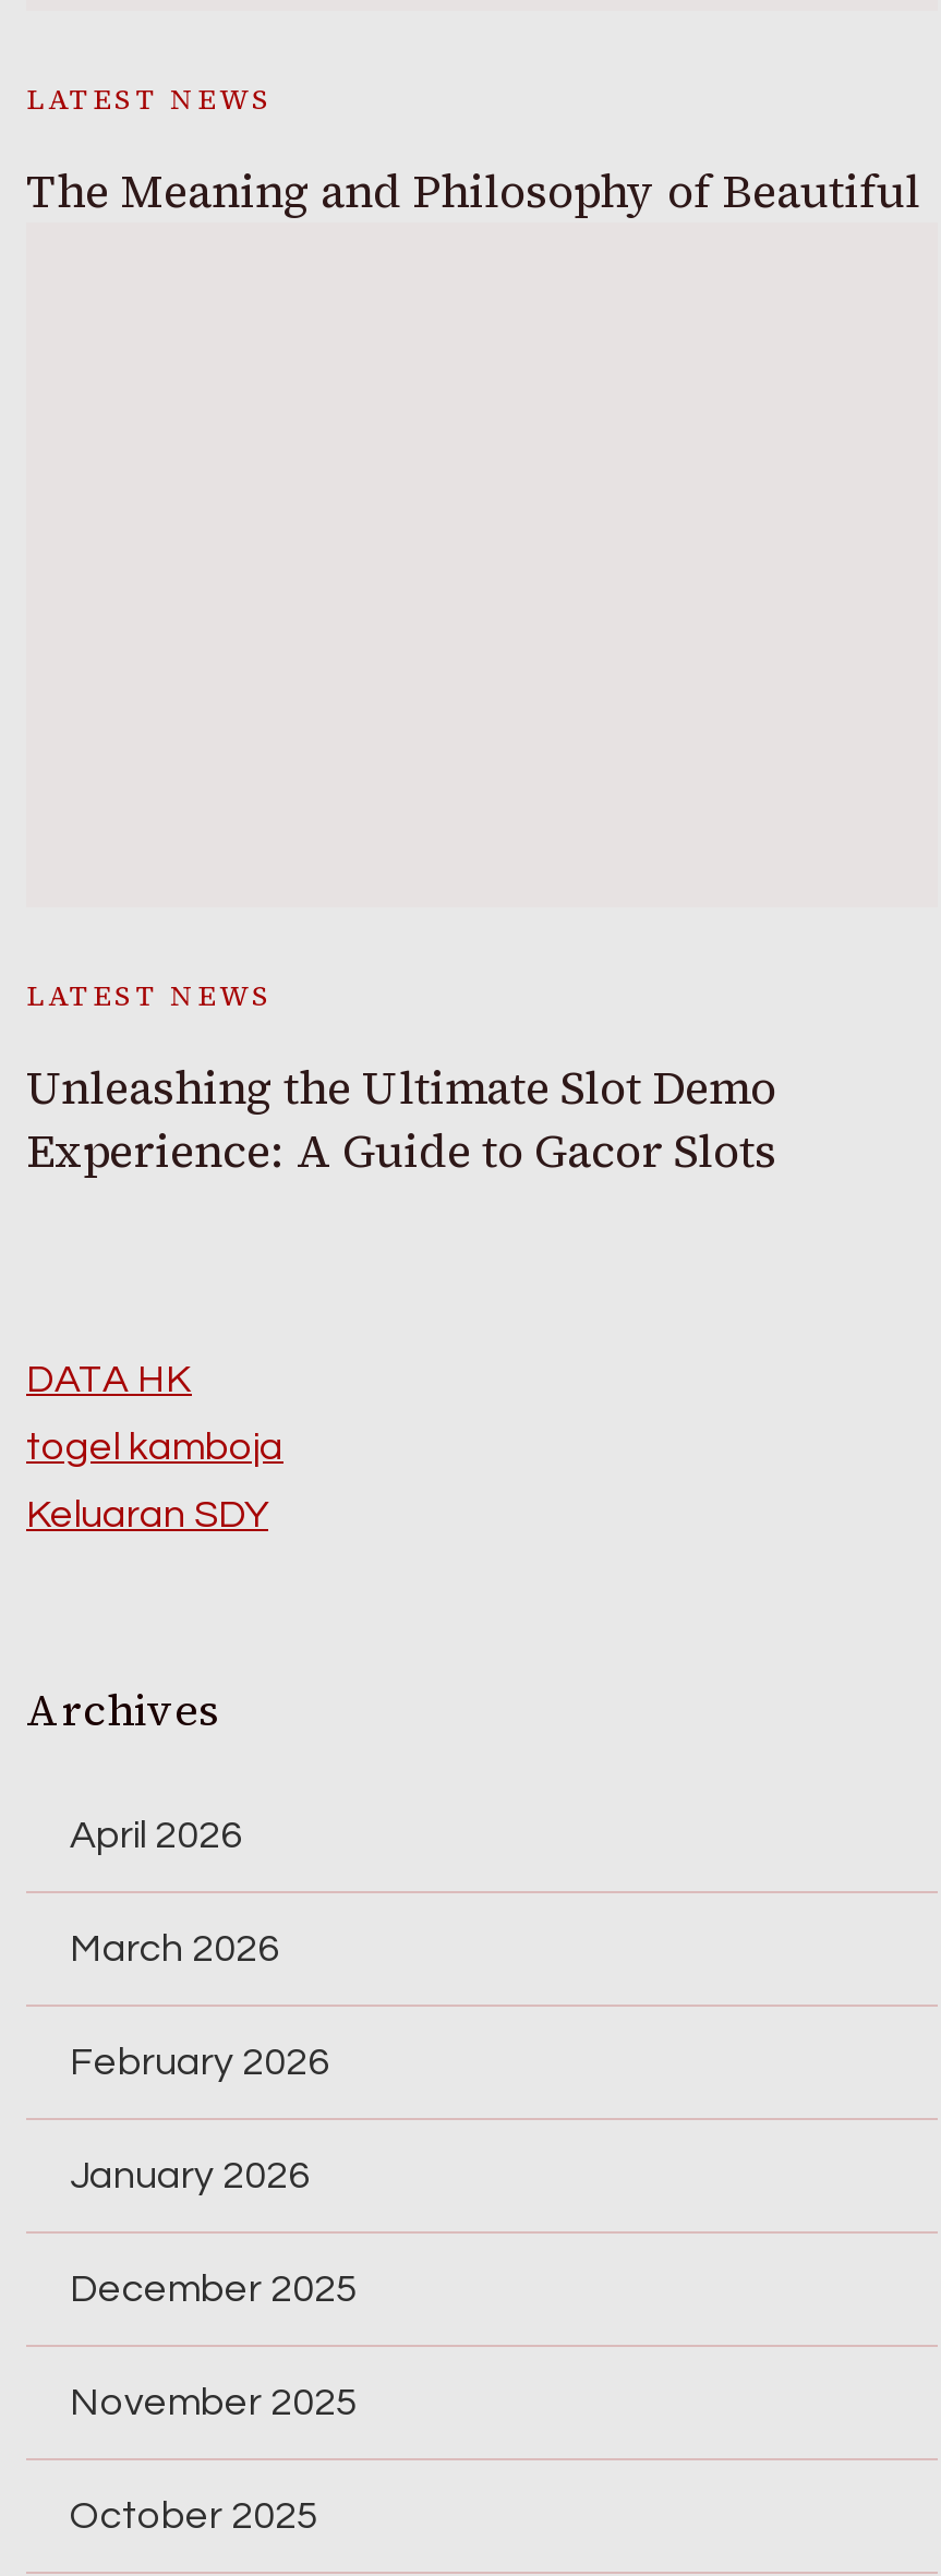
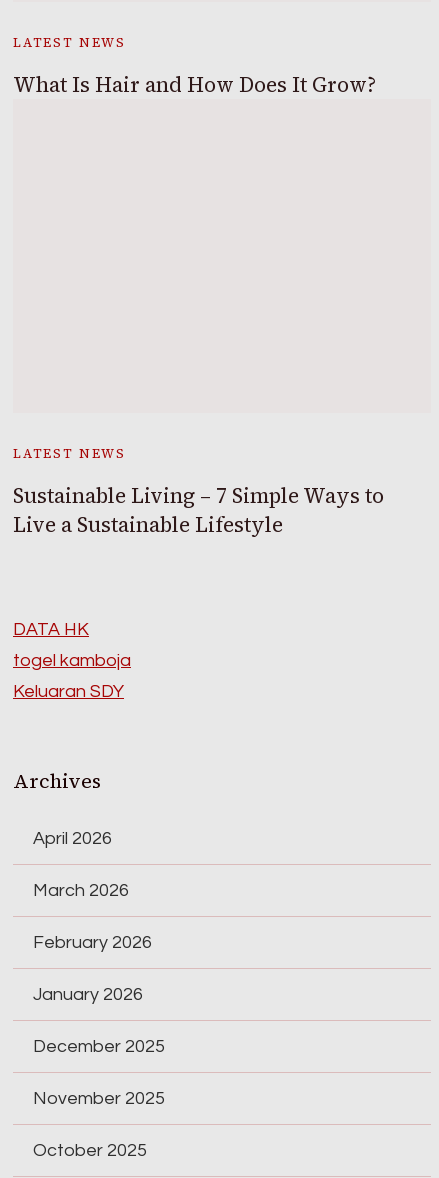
[26,160,920,223] The Meaning and Philosophy of Beautiful -> [13,70,376,99] What Is Hair and How Does It Grow?
[26,1056,776,1182] Unleashing the Ultimate Slot Demo | Experience: A Guide to Gacor Slots -> [13,481,384,539] Sustainable Living – 7 Simple Ways to | Live a Sustainable Lifestyle

